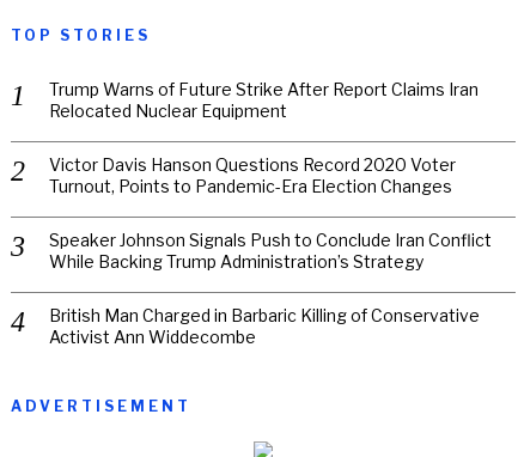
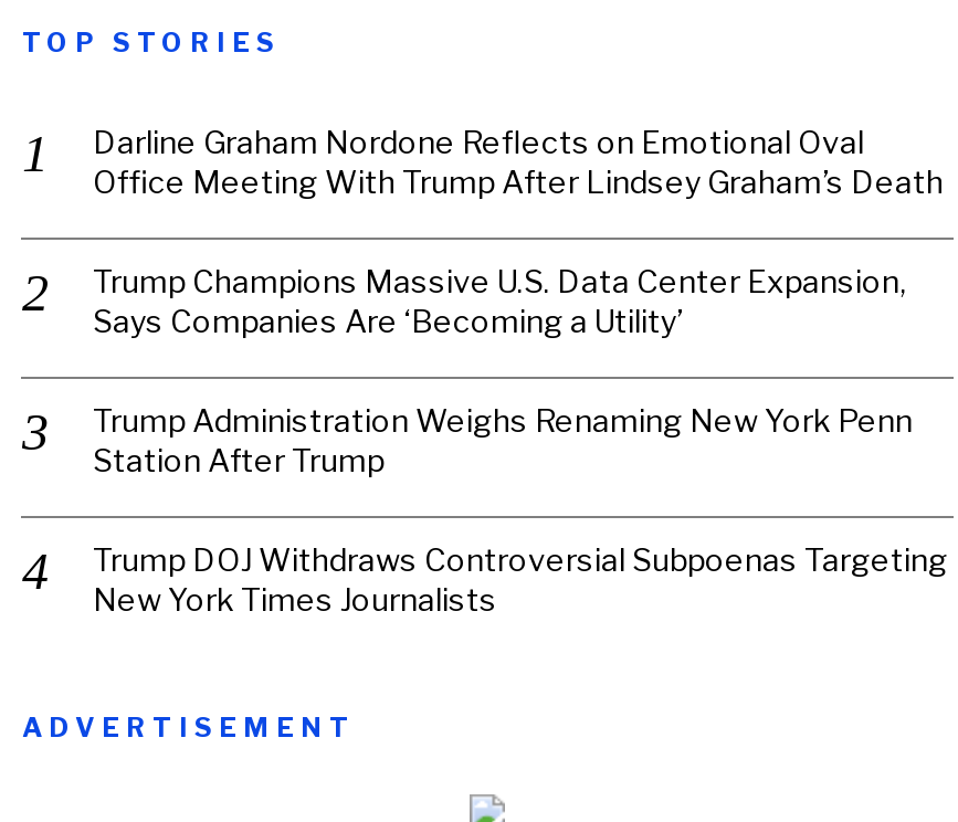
[50,78,479,120] Trump Warns of Future Strike After Report Claims Iran | Relocated Nuclear Equipment -> [93,123,943,200] Darline Graham Nordone Reflects on Emotional Oval | Office Meeting With Trump After Lindsey Graham’s Death
[50,154,456,196] Victor Davis Hanson Questions Record 2020 Voter | Turnout, Points to Pandemic-Era Election Changes -> [93,262,906,339] Trump Champions Massive U.S. Data Center Expansion, | Says Companies Are ‘Becoming a Utility’
[50,229,492,271] Speaker Johnson Signals Push to Conclude Iran Conflict | While Backing Trump Administration’s Strategy -> [93,401,912,479] Trump Administration Weighs Renaming New York Penn | Station After Trump
[50,305,480,346] British Man Charged in Barbaric Killing of Conservative | Activist Ann Widdecombe -> [93,540,948,618] Trump DOJ Withdraws Controversial Subpoenas Targeting | New York Times Journalists

